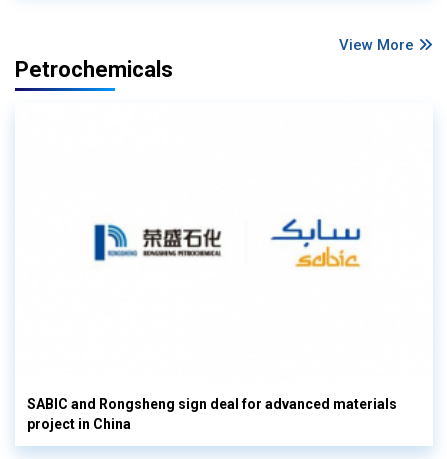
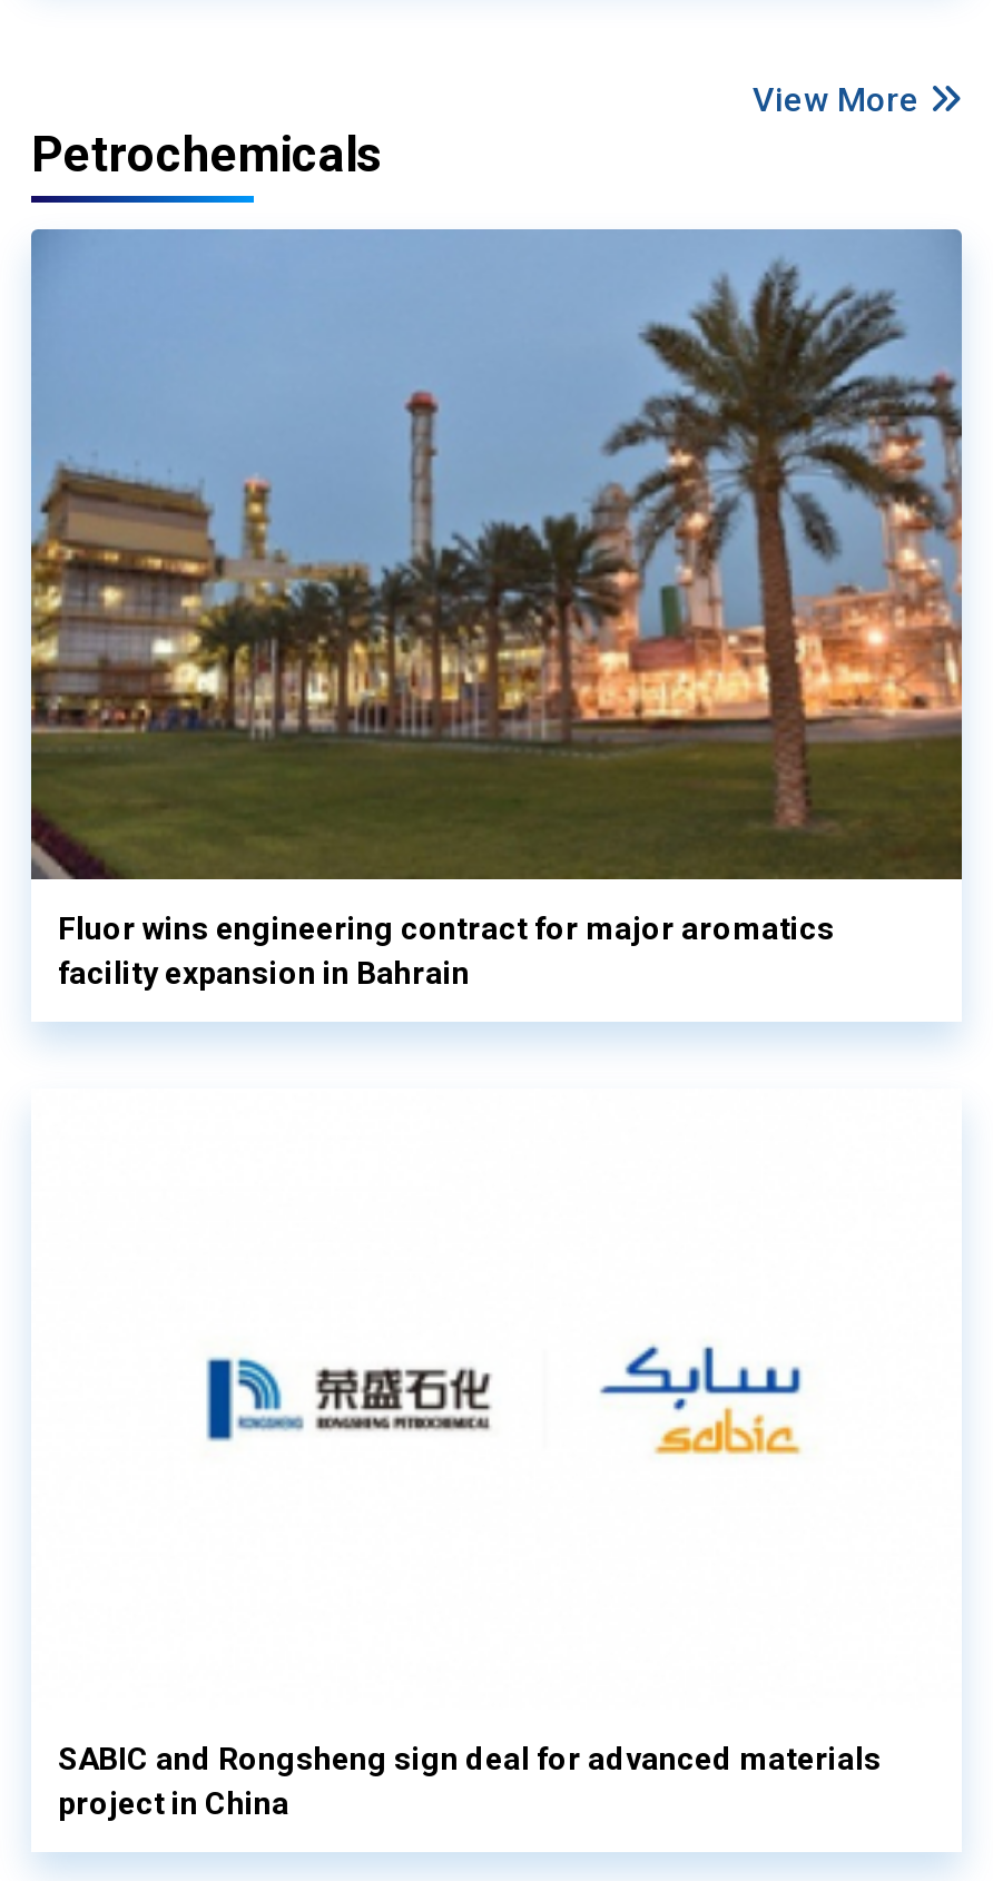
none -> [29,227,964,991] [image] | Fluor wins engineering contract for major aromatics | facility expansion in Bahrain

